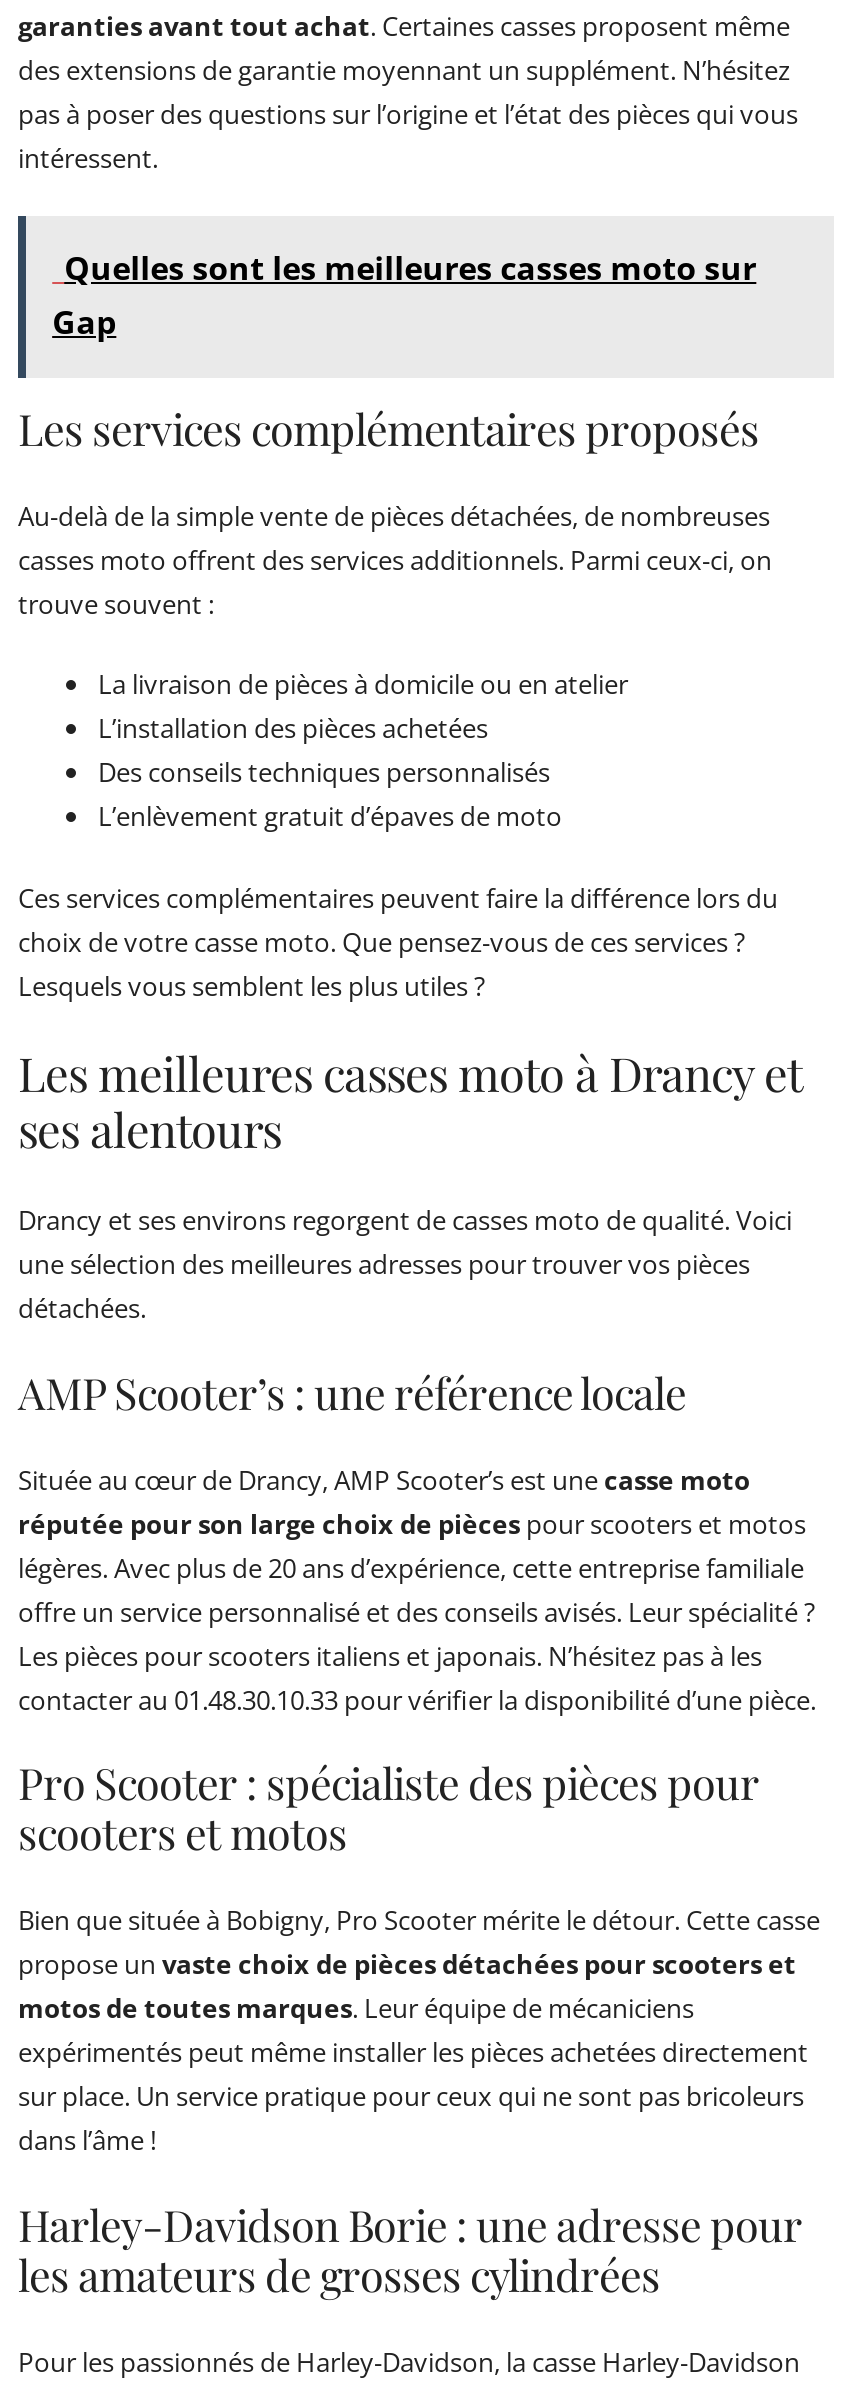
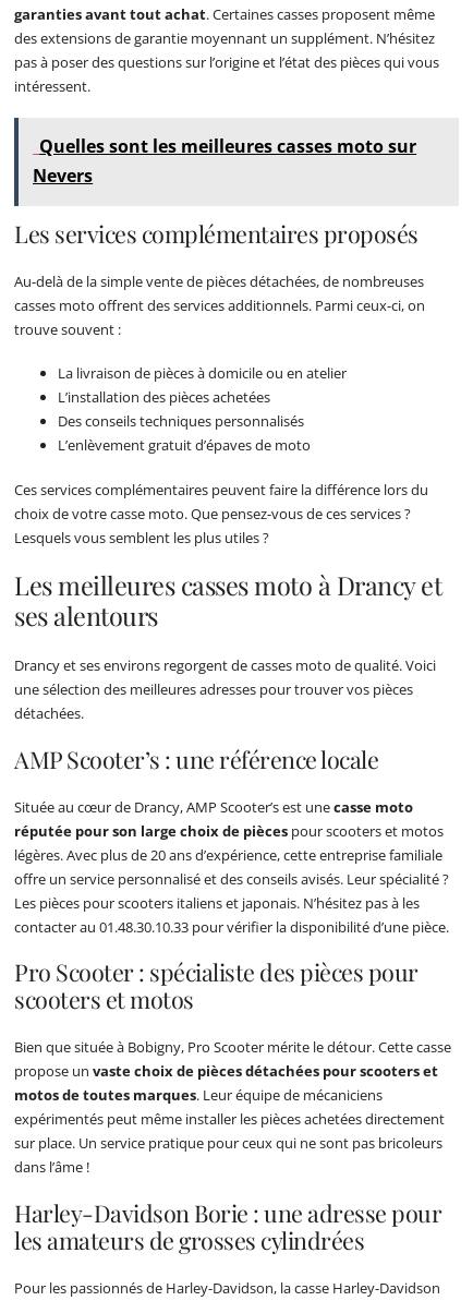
[52,301,116,345] Gap -> [33,164,93,188] Nevers

